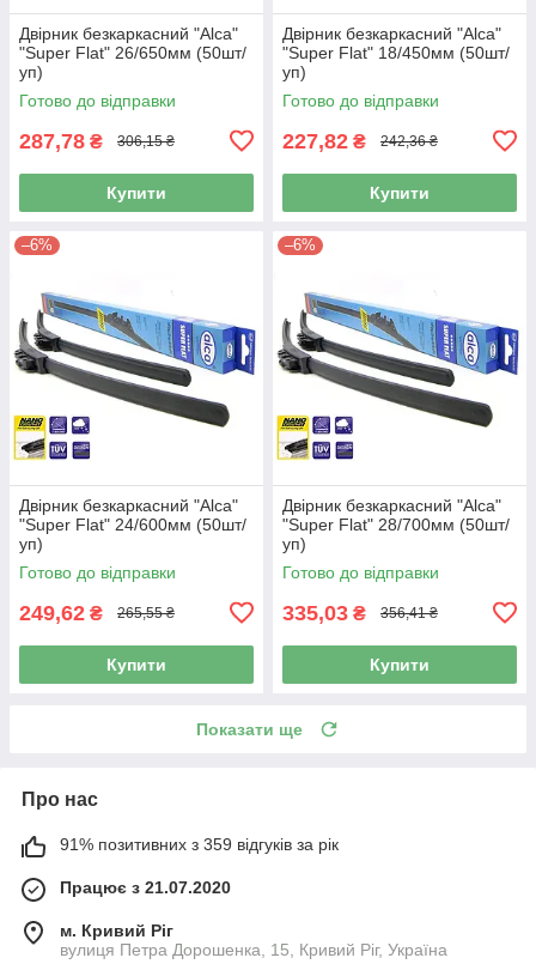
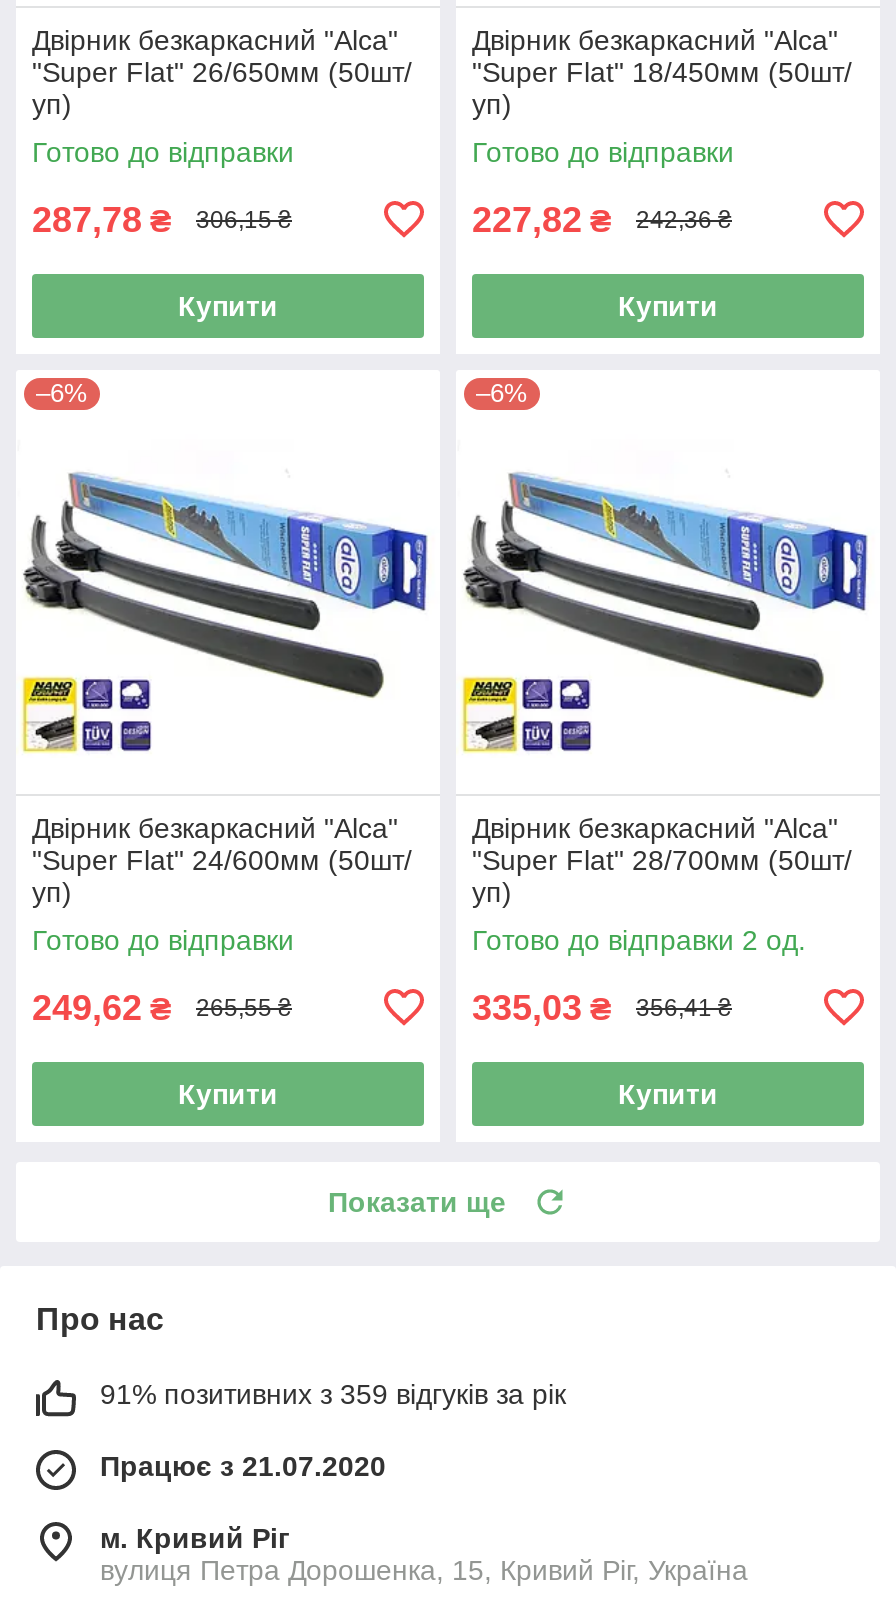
[282,563,439,582] Готово до відправки -> [472,924,806,956] Готово до відправки 2 од.

